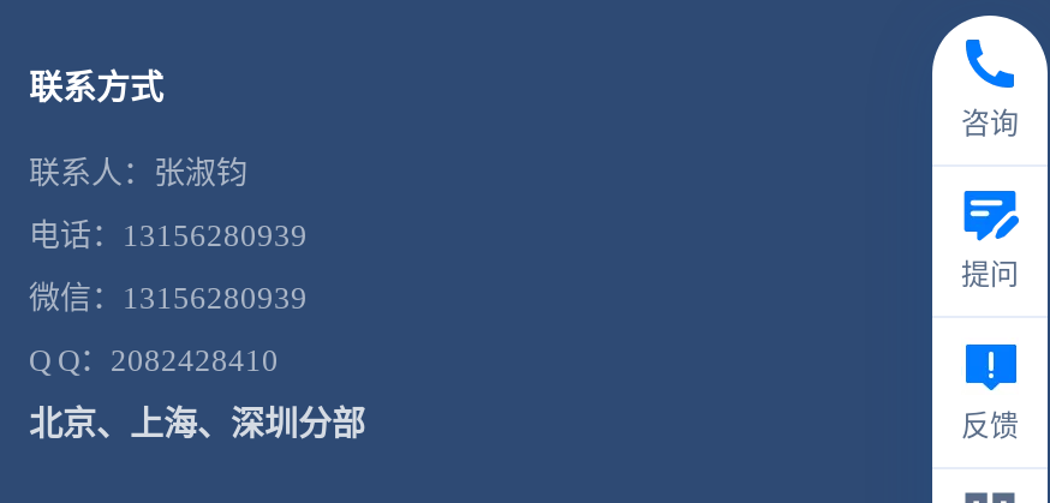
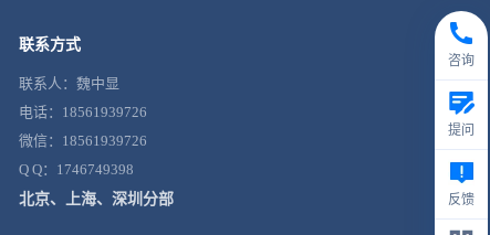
[29,155,247,191] 联系人：张淑钧 -> [19,75,119,92] 联系人：魏中显
[29,217,308,253] 电话：13156280939 -> [19,104,147,120] 电话：18561939726
[29,280,308,316] 微信：13156280939 -> [19,132,147,149] 微信：18561939726
[29,342,279,378] Q Q：2082428410 -> [19,161,134,178] Q Q：1746749398

